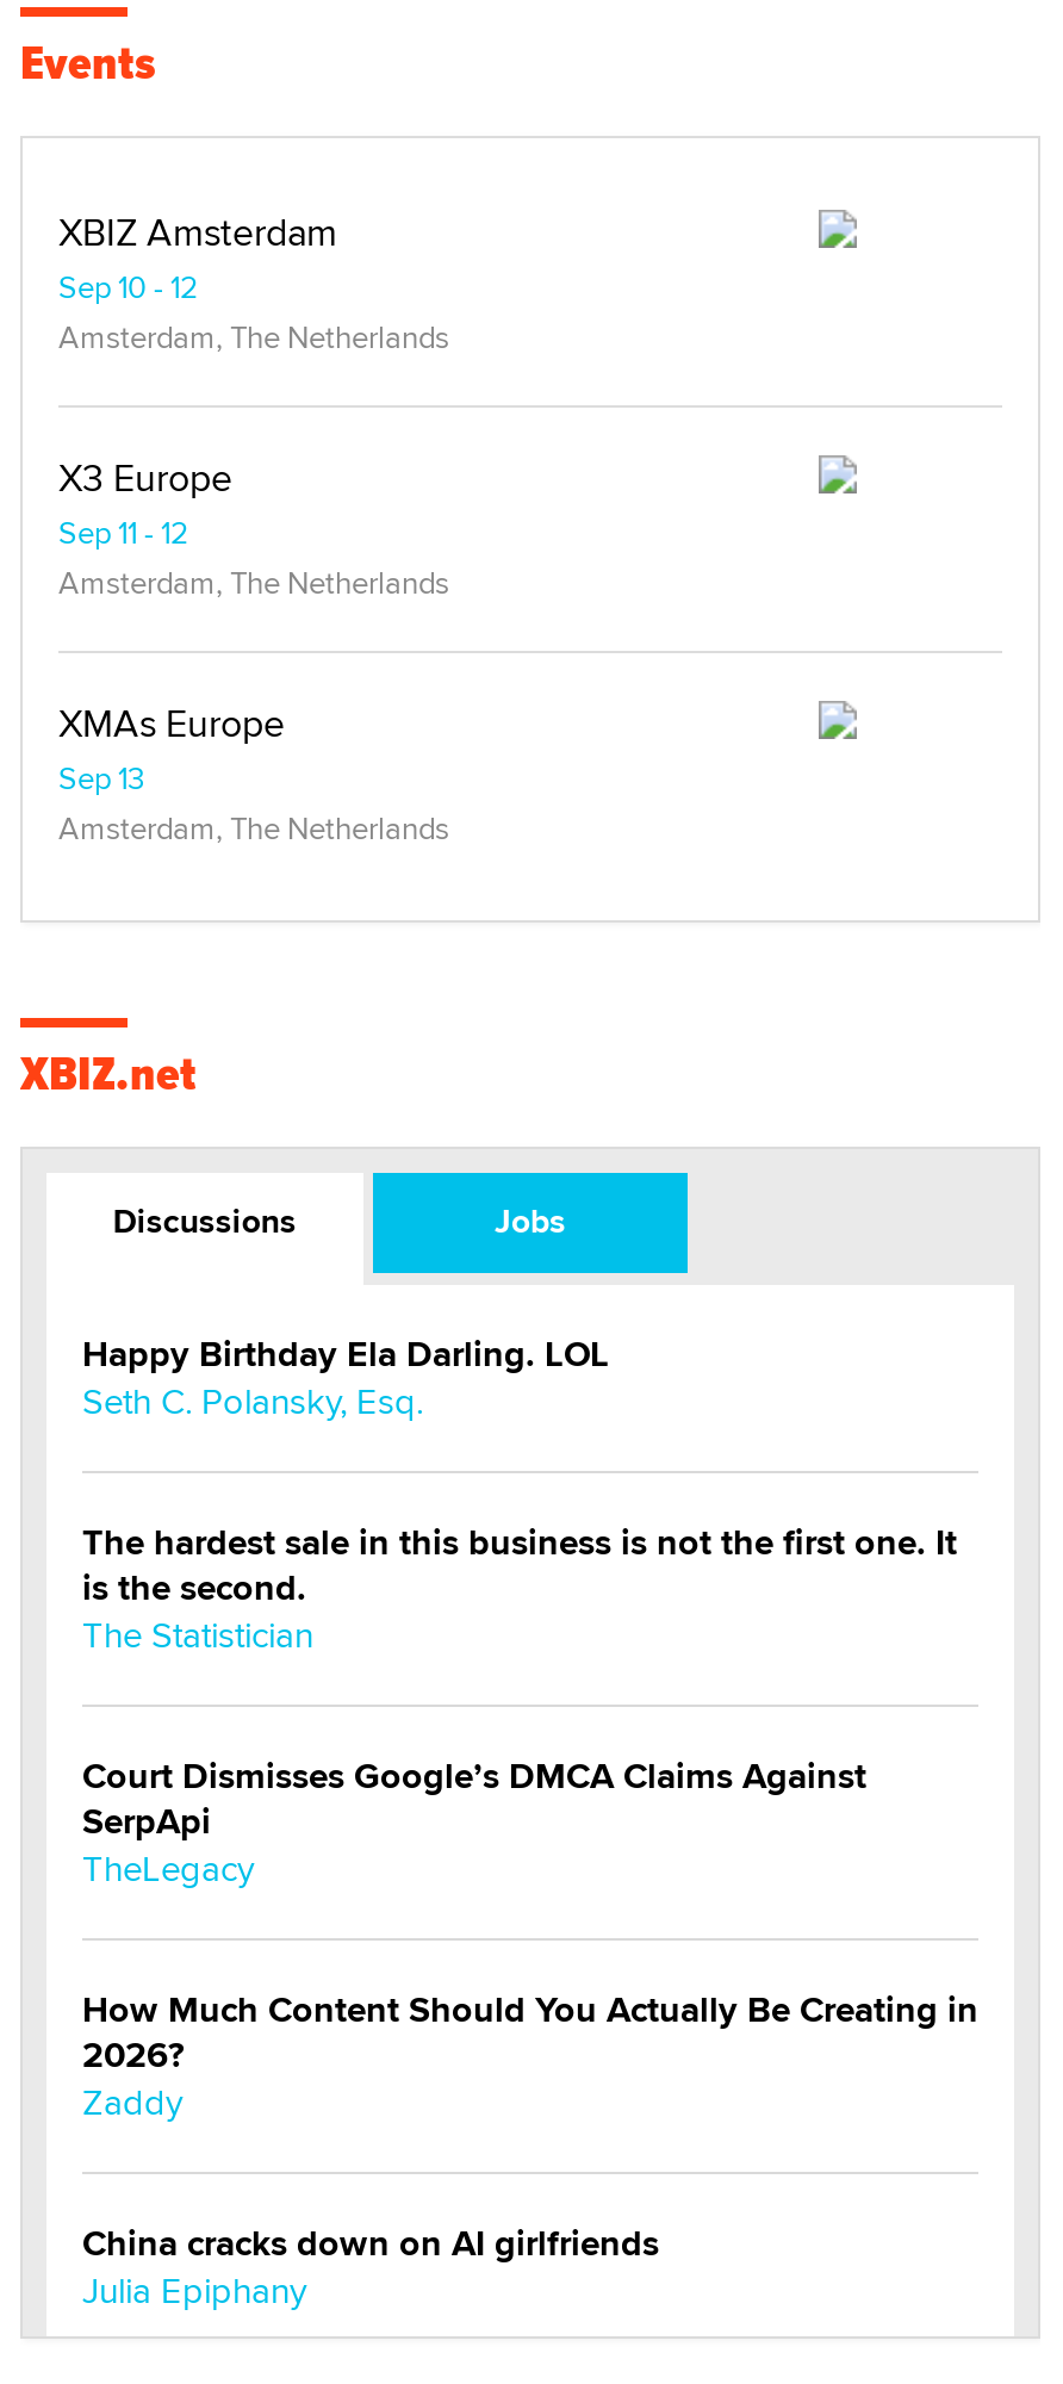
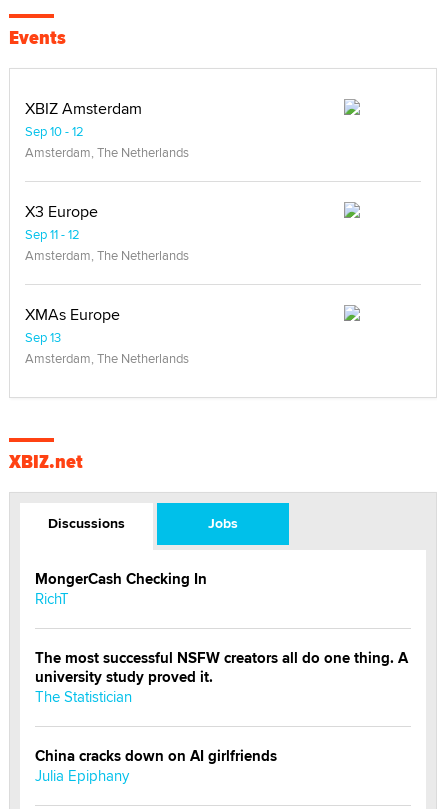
[82,1328,609,1426] Happy Birthday Ela Darling. LOL | Seth C. Polansky, Esq. -> [35,568,207,609] MongerCash Checking In | RichT
[82,1517,957,1614] The hardest sale in this business is not the first one. It | is the second. -> [35,647,408,688] The most successful NSFW creators all do one thing. A | university study proved it.
[82,1750,978,2127] Court Dismisses Google’s DMCA Claims Against | SerpApi | TheLegacy | How Much Content Should You Actually Be Creating in | 2026? | Zaddy -> none

